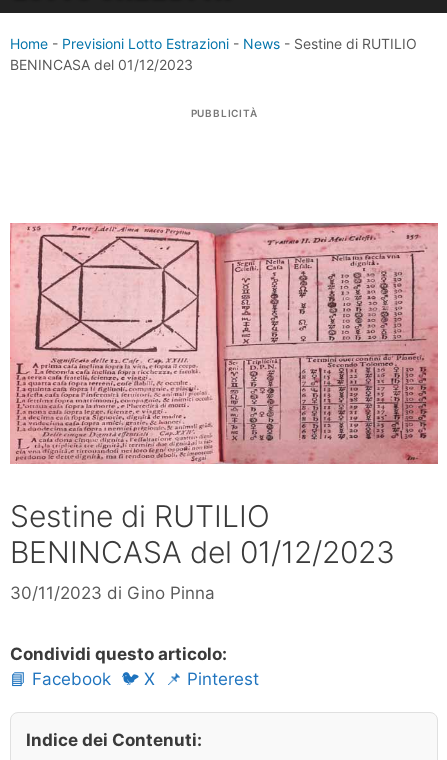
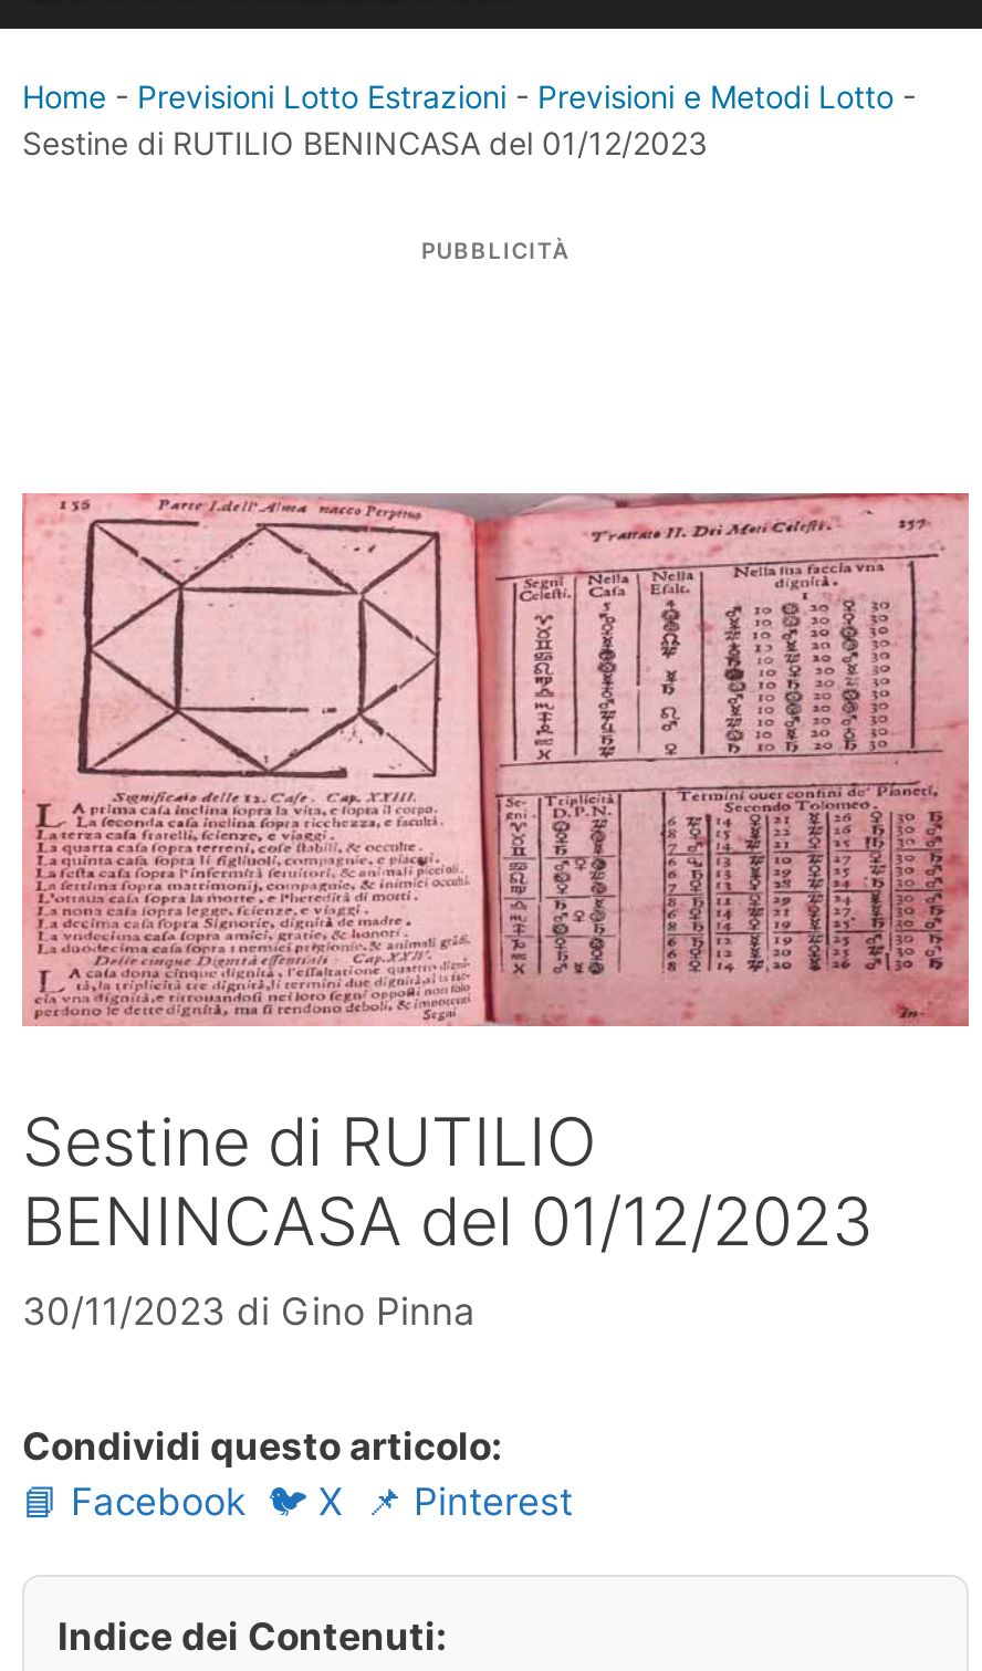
[10,35,417,73] Home - Previsioni Lotto Estrazioni - News - Sestine di RUTILIO | BENINCASA del 01/12/2023 -> [22,77,916,161] Home - Previsioni Lotto Estrazioni - Previsioni e Metodi Lotto - | Sestine di RUTILIO BENINCASA del 01/12/2023

